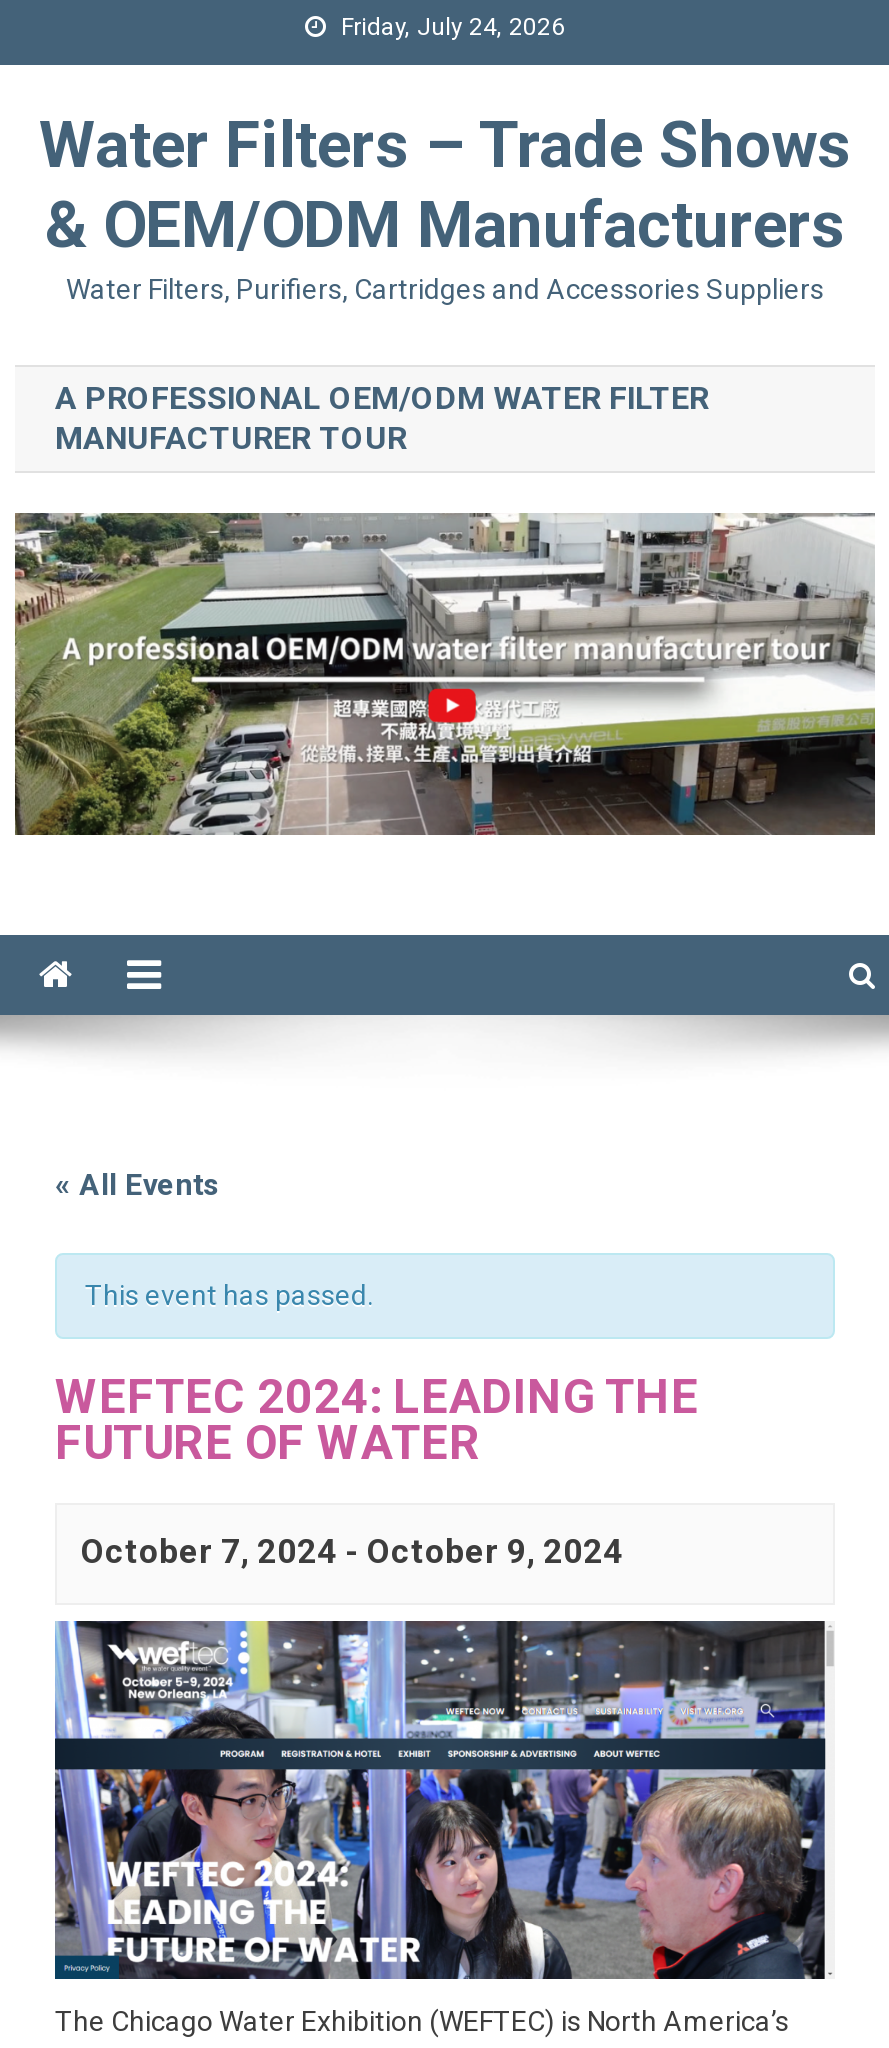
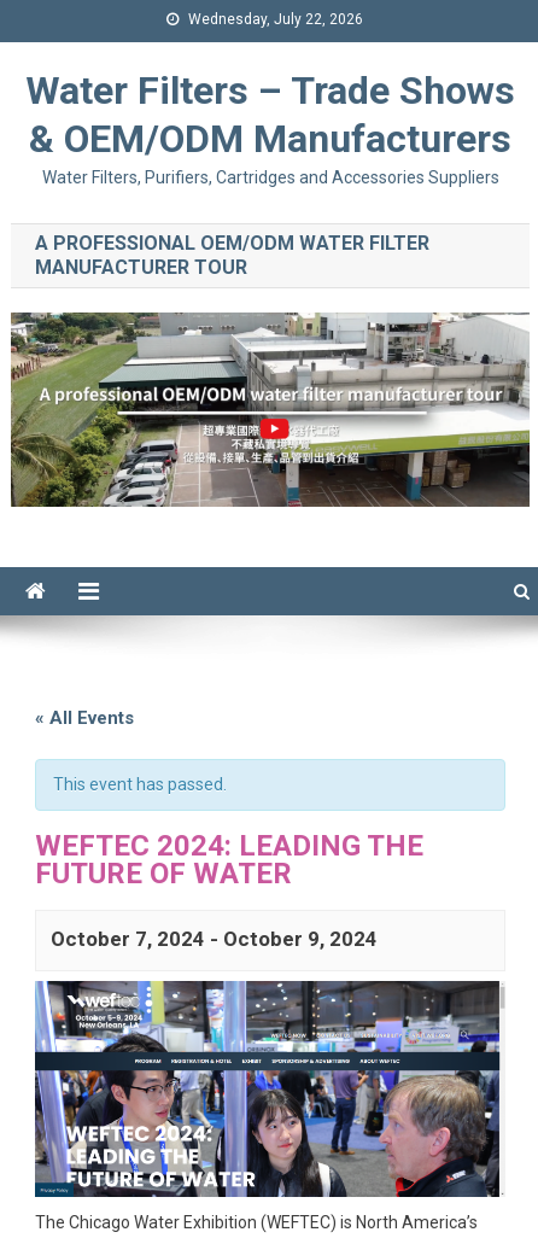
[341,13,565,41] Friday, July 24, 2026 -> [188,11,362,28] Wednesday, July 22, 2026

